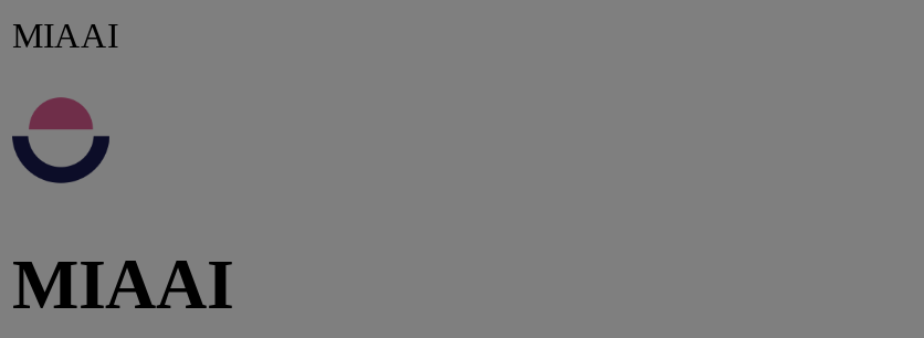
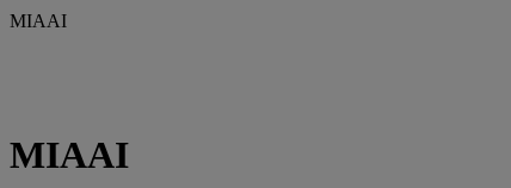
[10,96,112,187] [image] -> none

